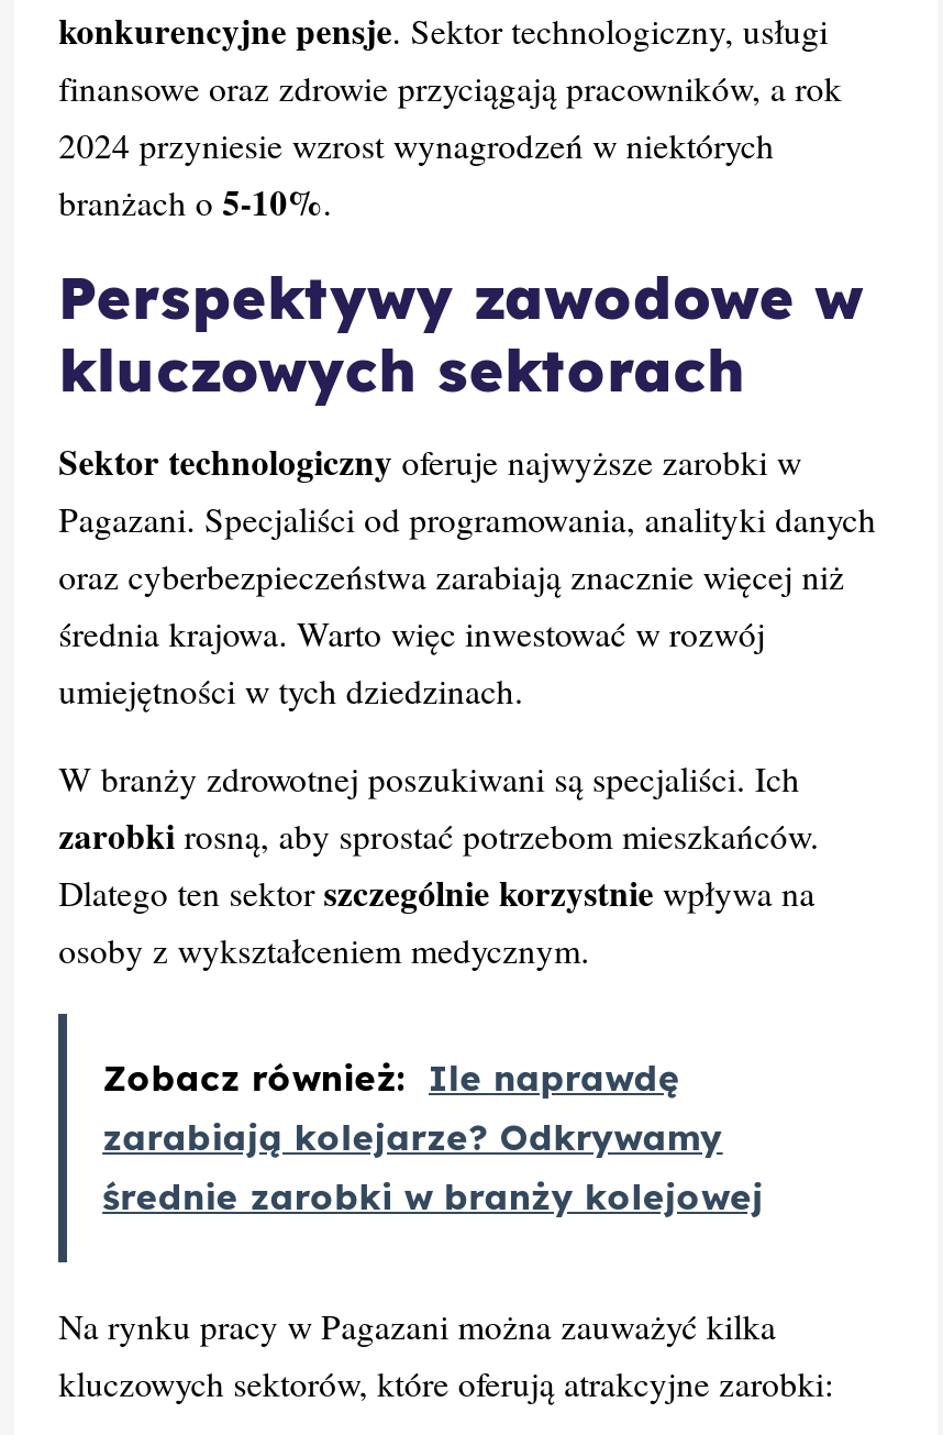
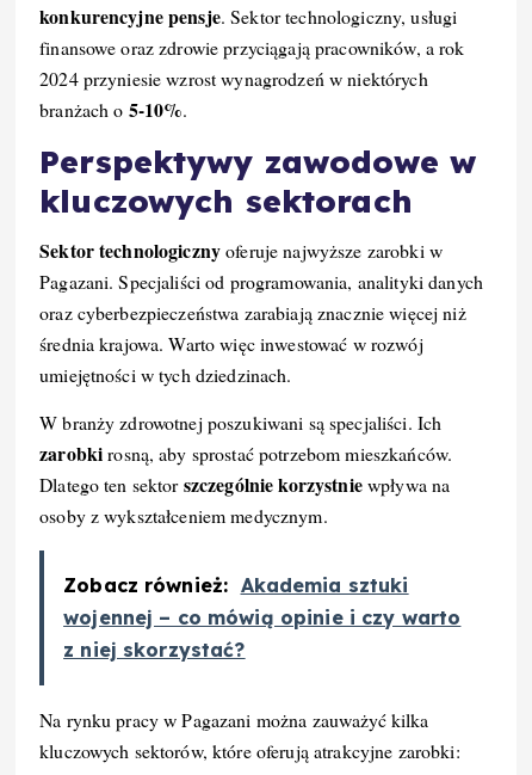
[102,1056,764,1219] Zobacz również: Ile naprawdę | zarabiają kolejarze? Odkrywamy | średnie zarobki w branży kolejowej -> [63,574,461,662] Zobacz również: Akademia sztuki | wojennej – co mówią opinie i czy warto | z niej skorzystać?

